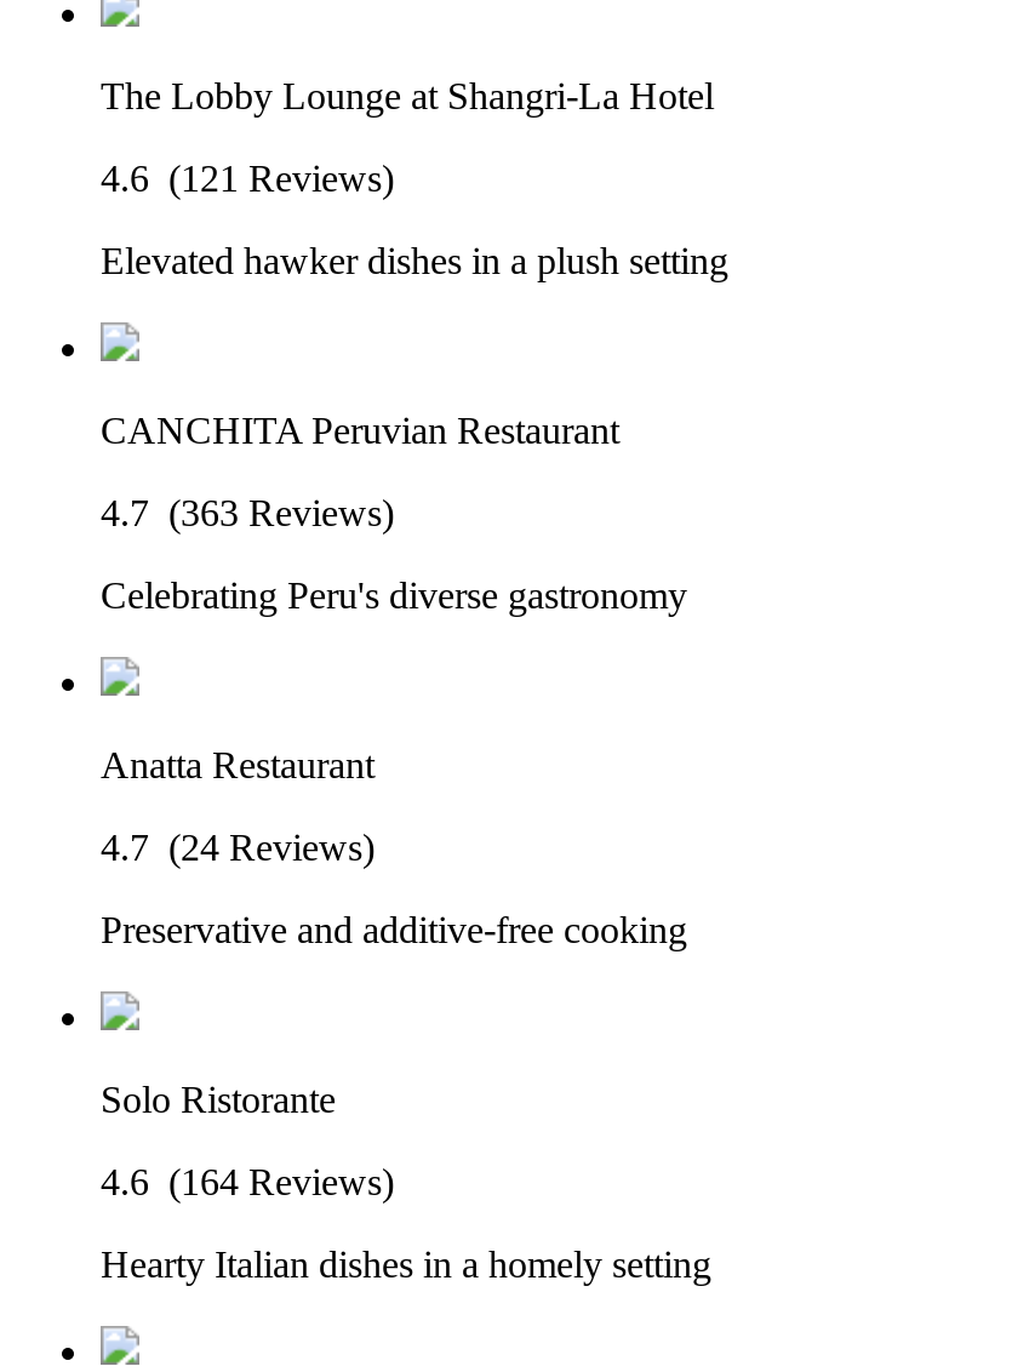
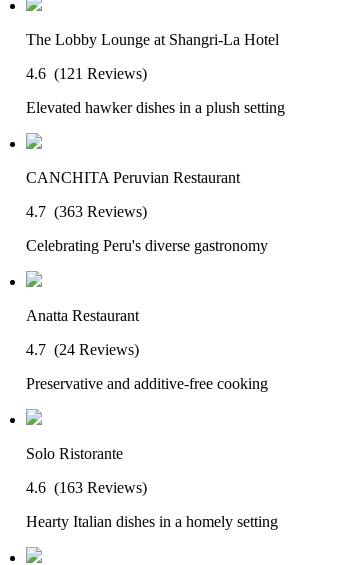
[101,1161,394,1202] 4.6 (164 Reviews) -> [26,479,147,496] 4.6 (163 Reviews)

